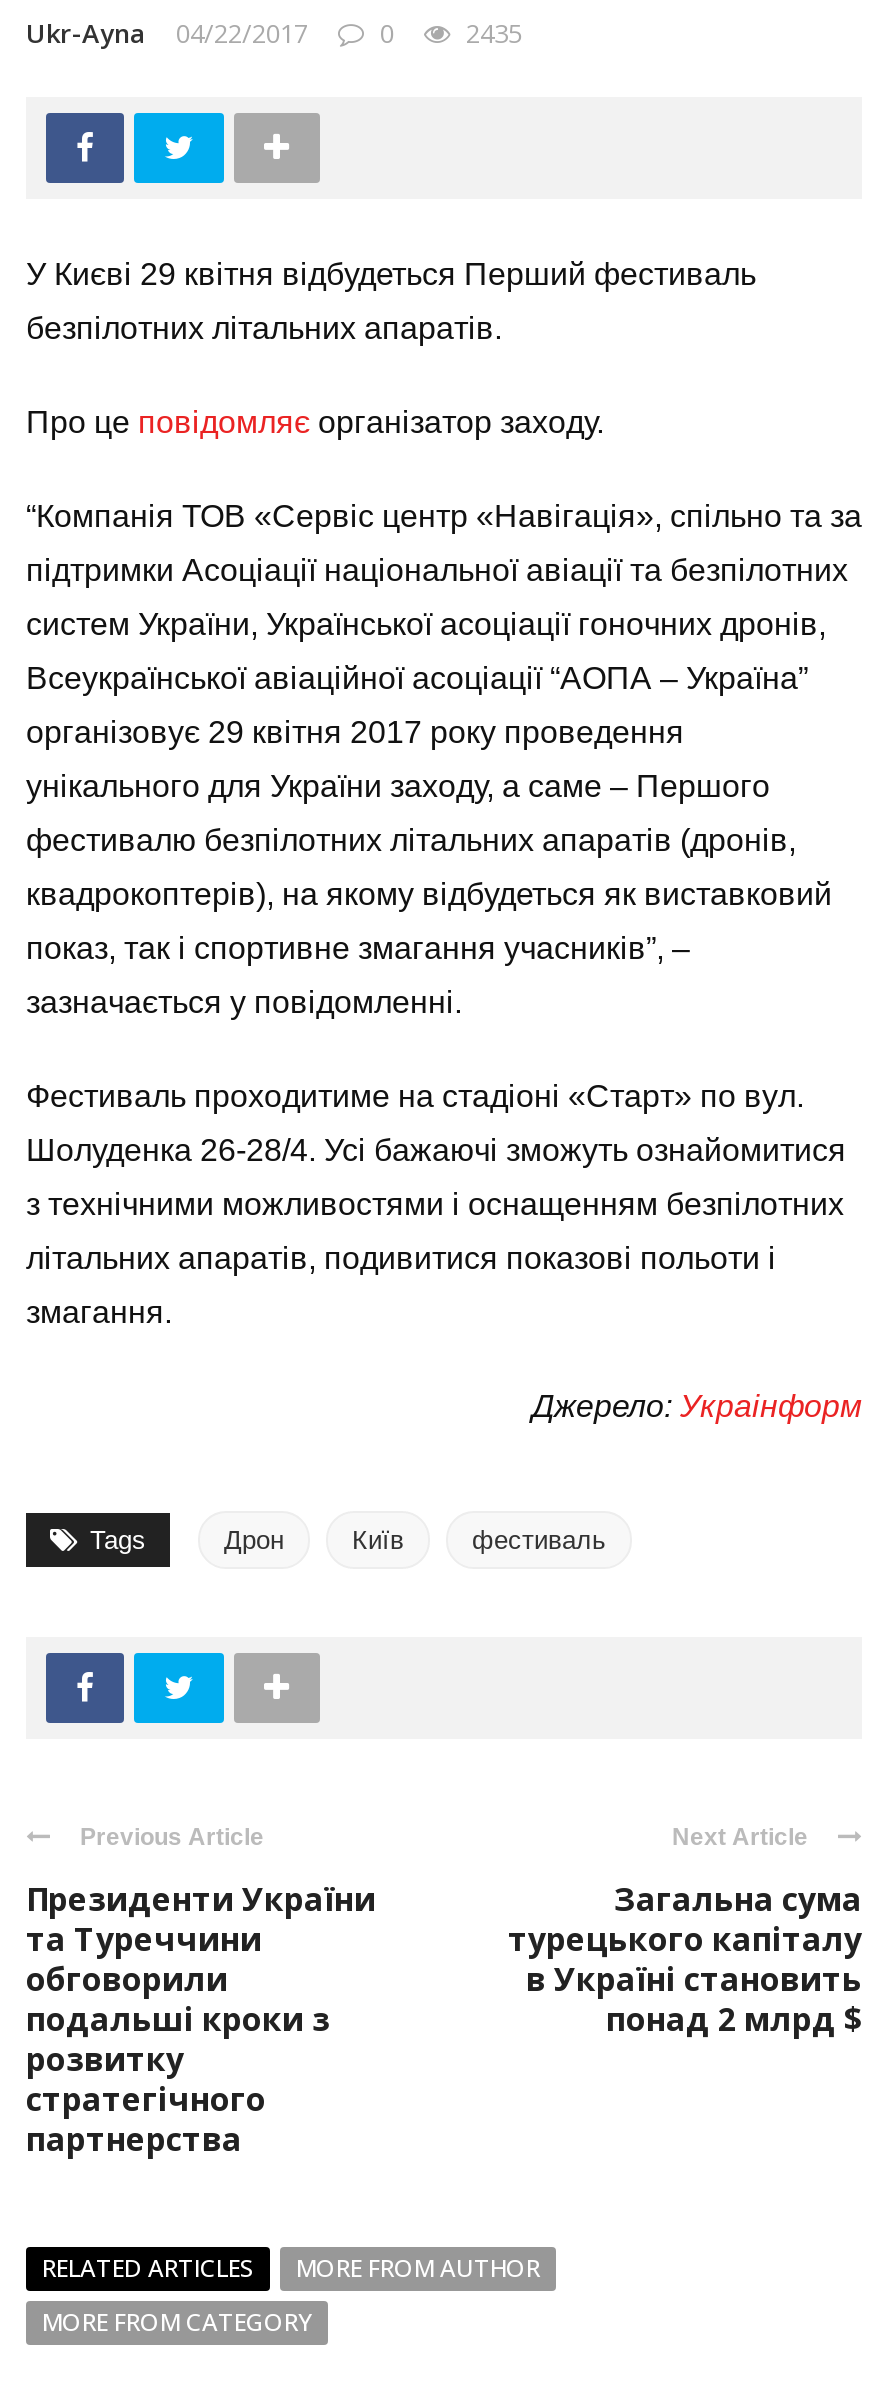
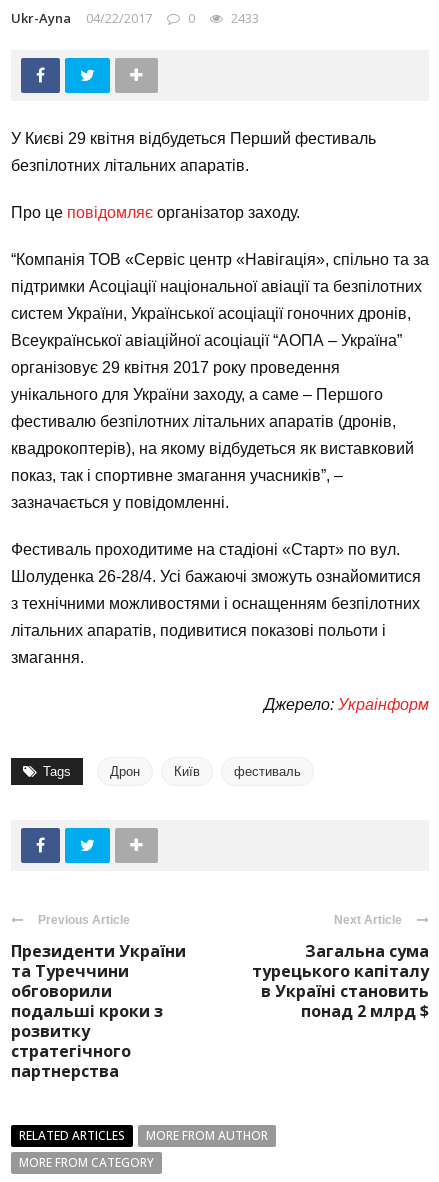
[26,15,522,51] Ukr-Ayna 04/22/2017 0 2435 -> [11,9,259,27] Ukr-Ayna 04/22/2017 0 2433

